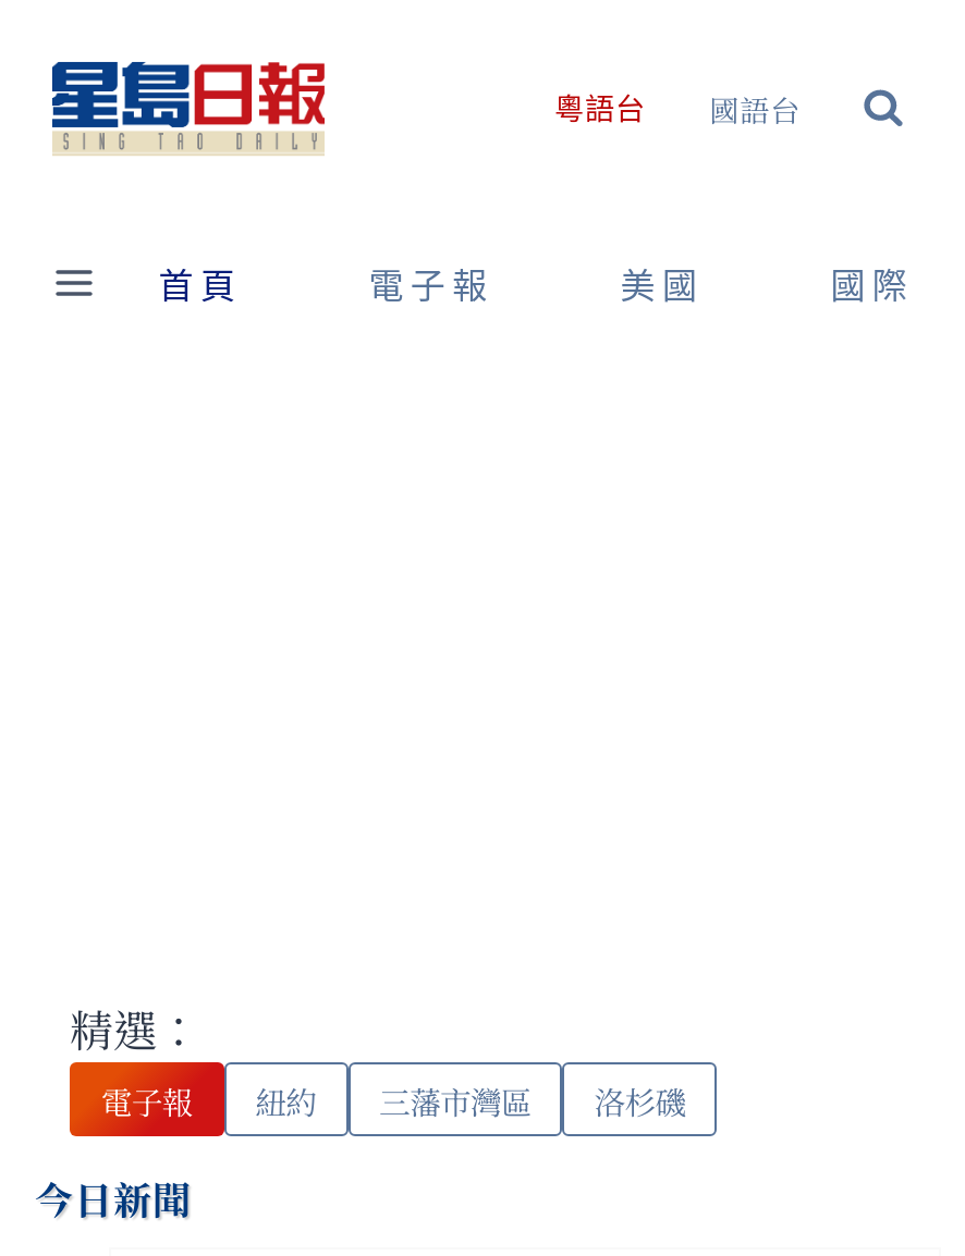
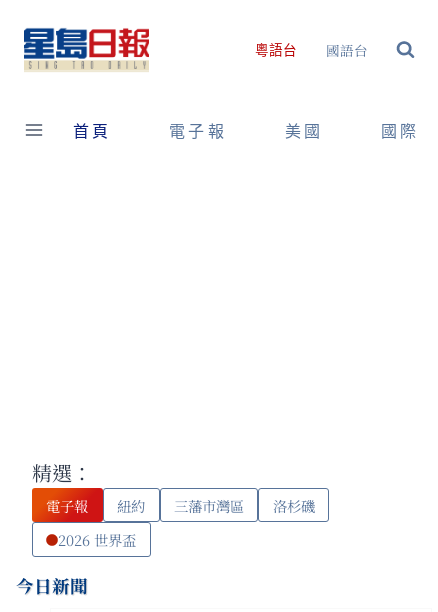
none -> [58,529,136,550] 2026 世界盃

